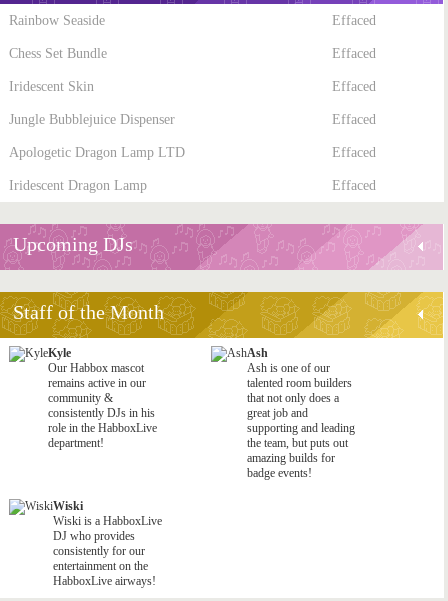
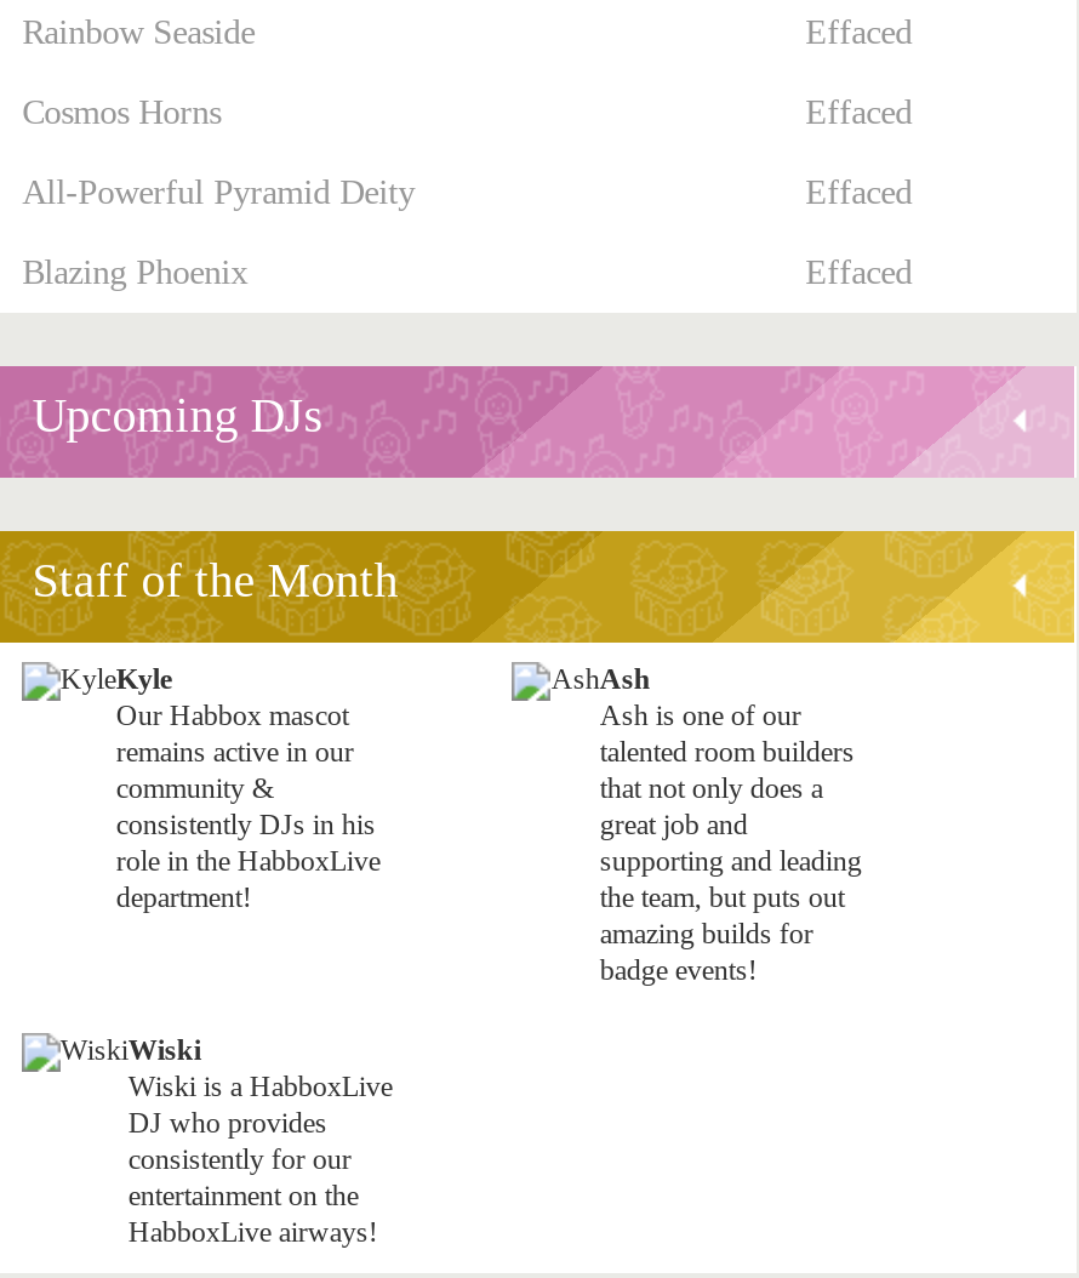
[9,45,107,61] Chess Set Bundle -> [22,92,221,130] Cosmos Horns
[9,78,94,94] Iridescent Skin -> [22,172,415,210] All-Powerful Pyramid Deity
[9,111,376,193] Jungle Bubblejuice Dispenser | Effaced | Apologetic Dragon Lamp LTD | Effaced | Iridescent Dragon Lamp -> [22,252,248,291] Blazing Phoenix

